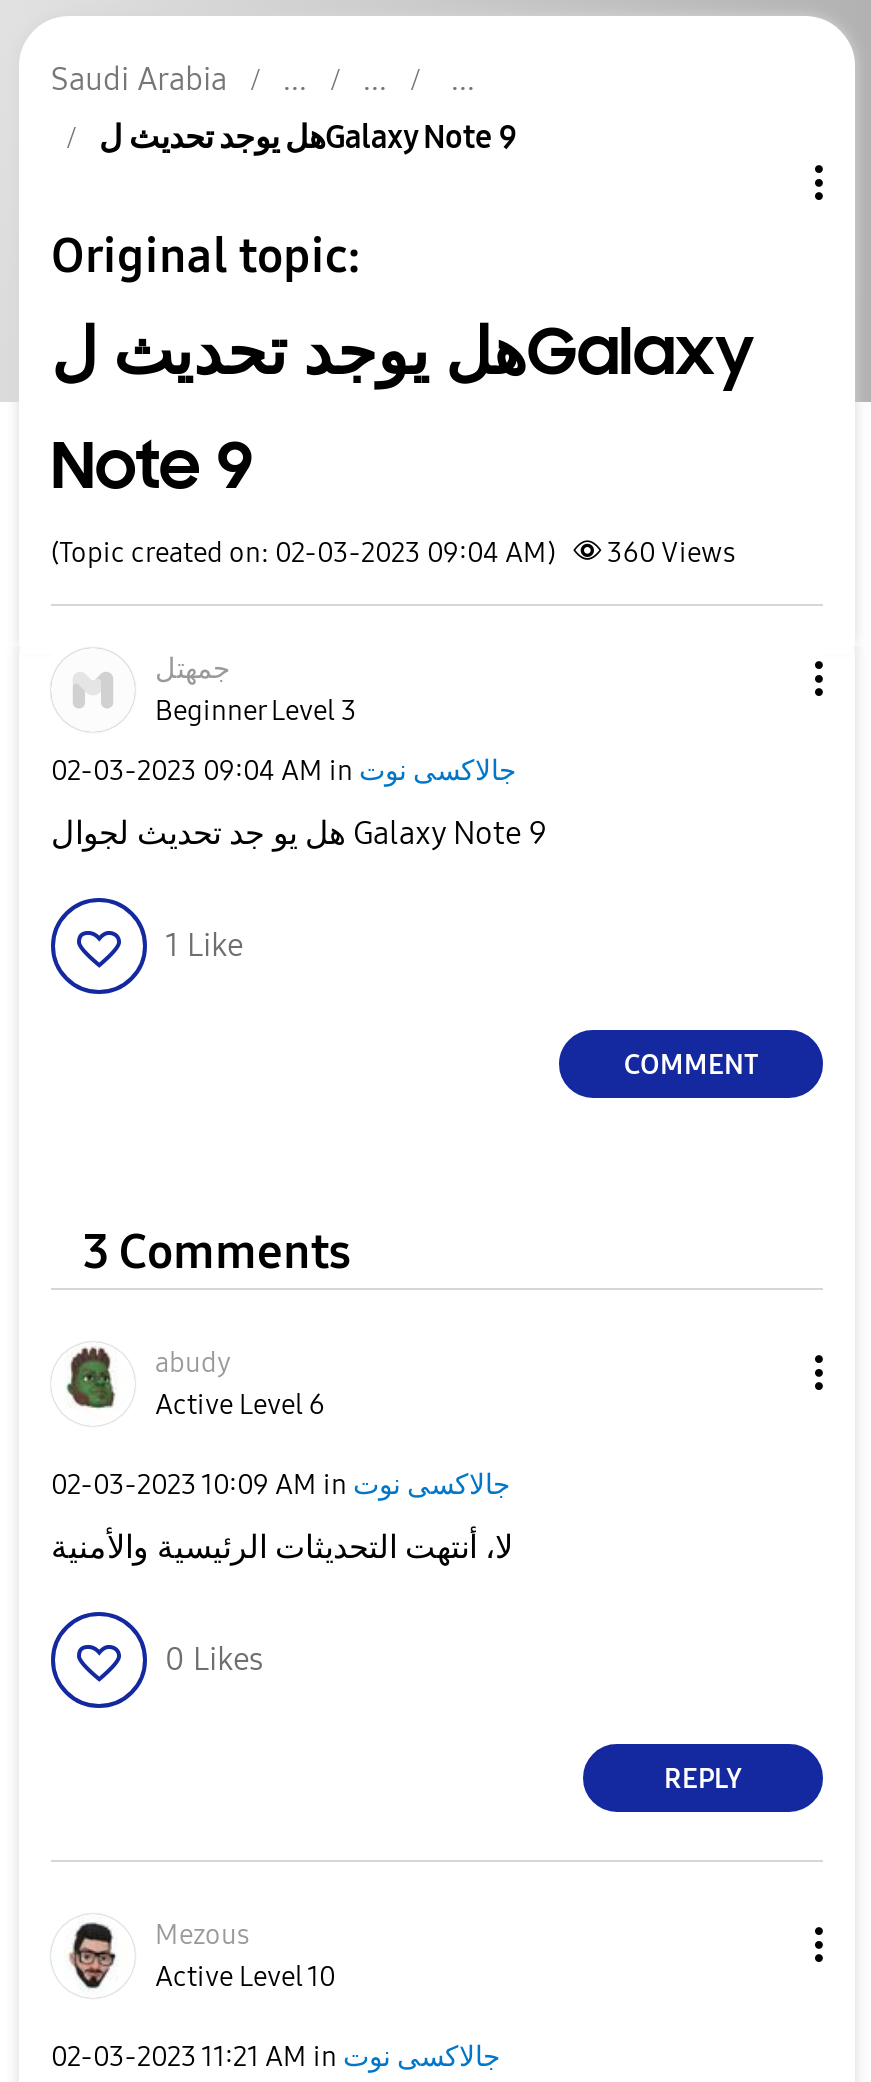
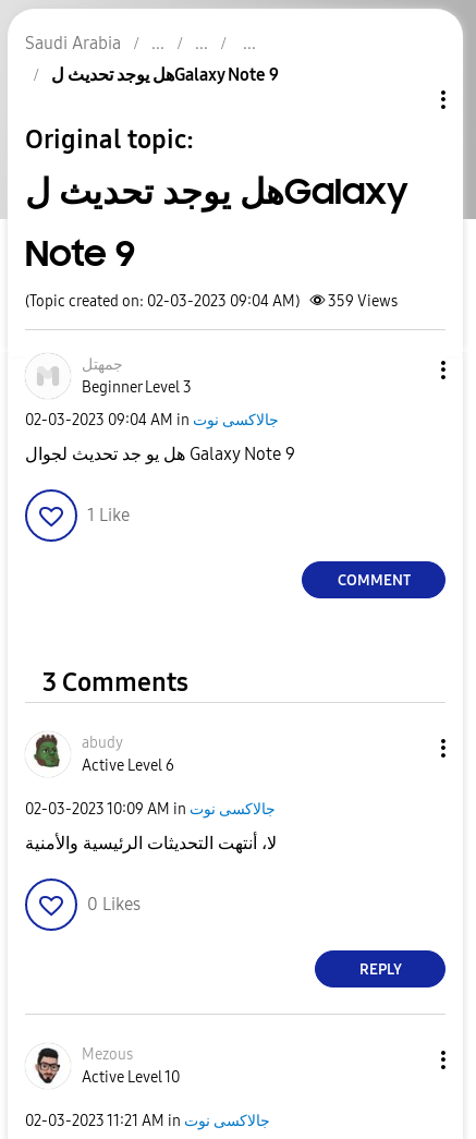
[51,536,735,570] (Topic created on: 02-03-2023 09:04 AM) 360 Views -> [25,292,398,311] (Topic created on: 02-03-2023 09:04 AM) 359 Views

